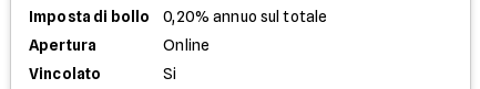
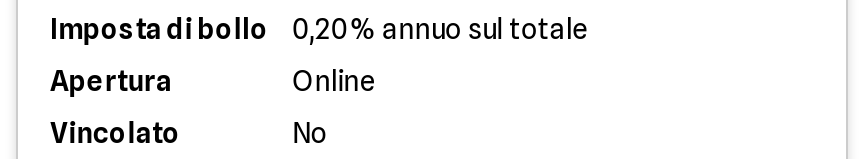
[163,65,177,83] Si -> [292,117,327,149] No

